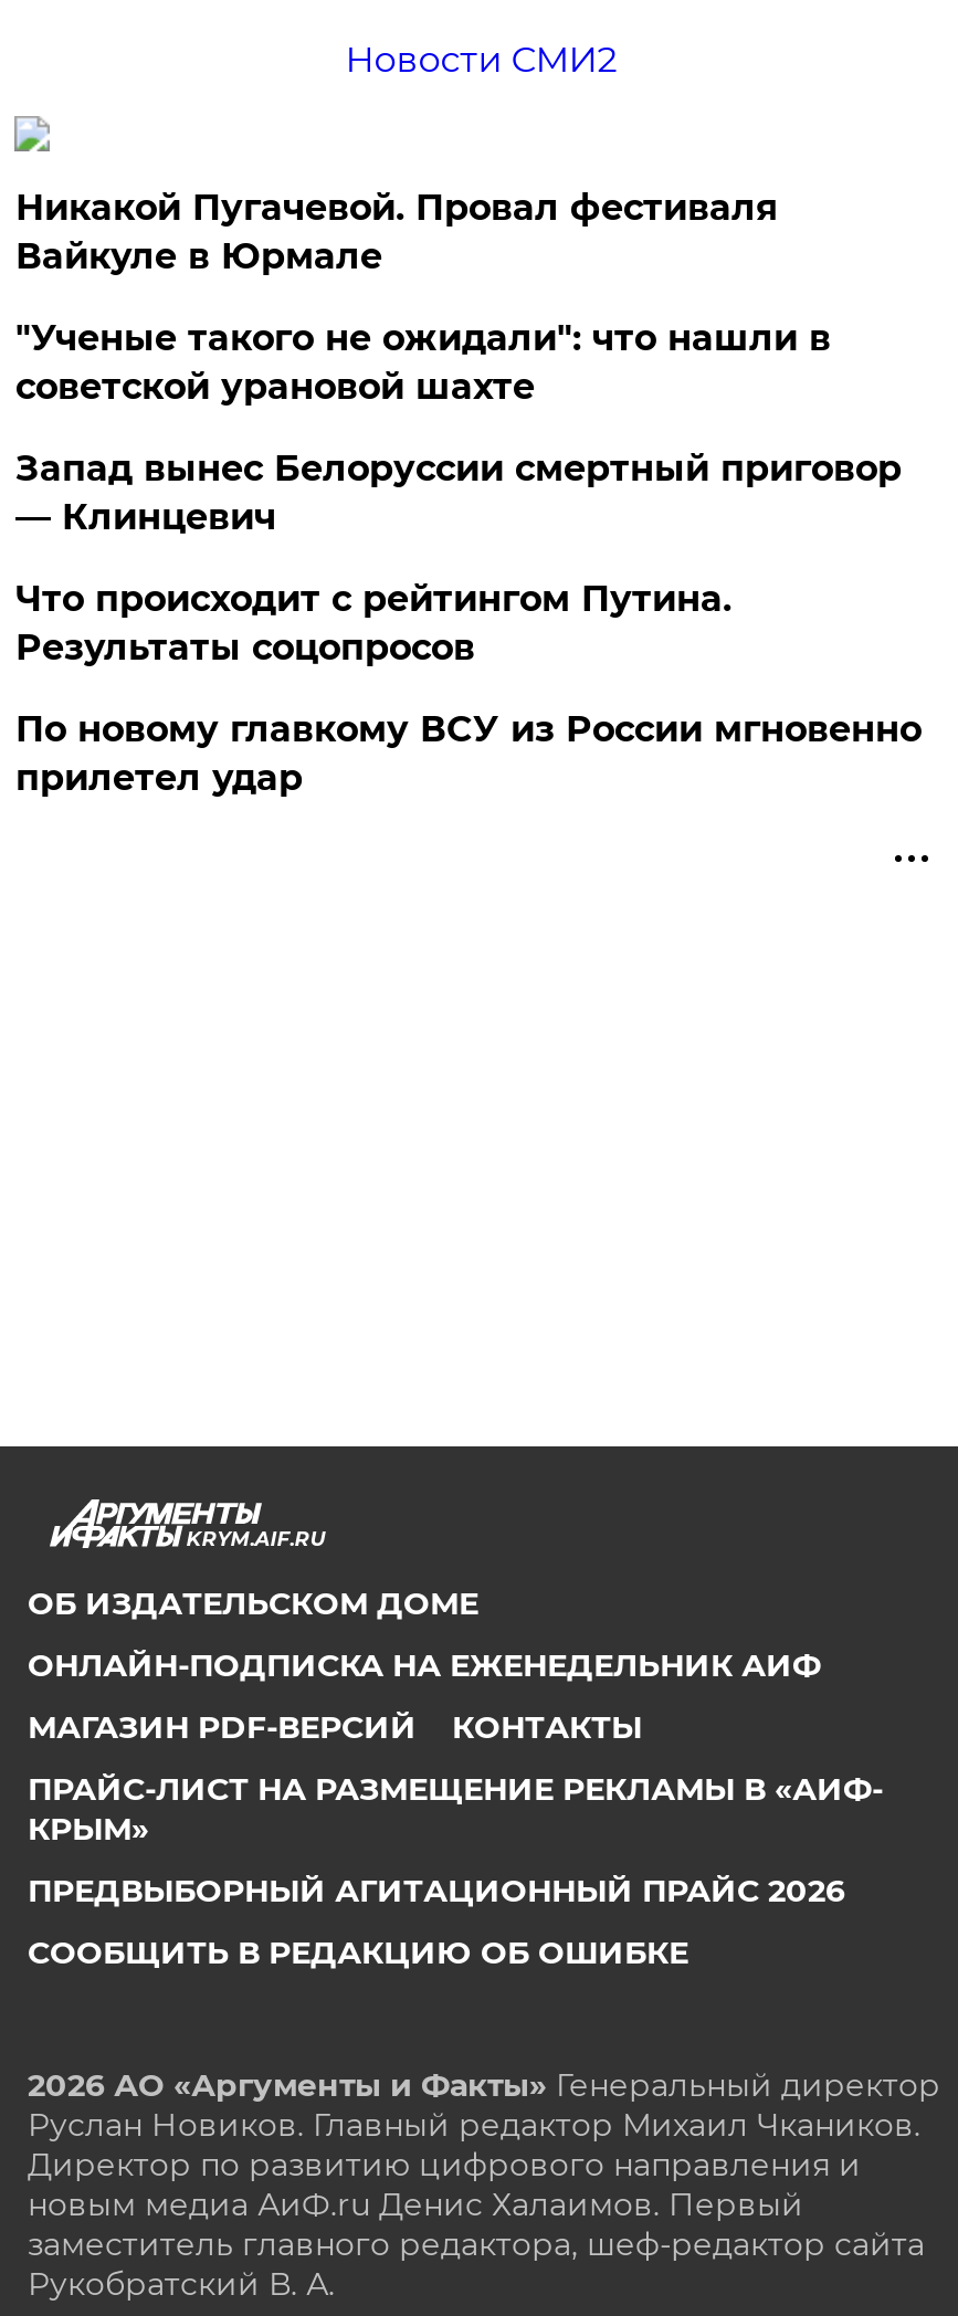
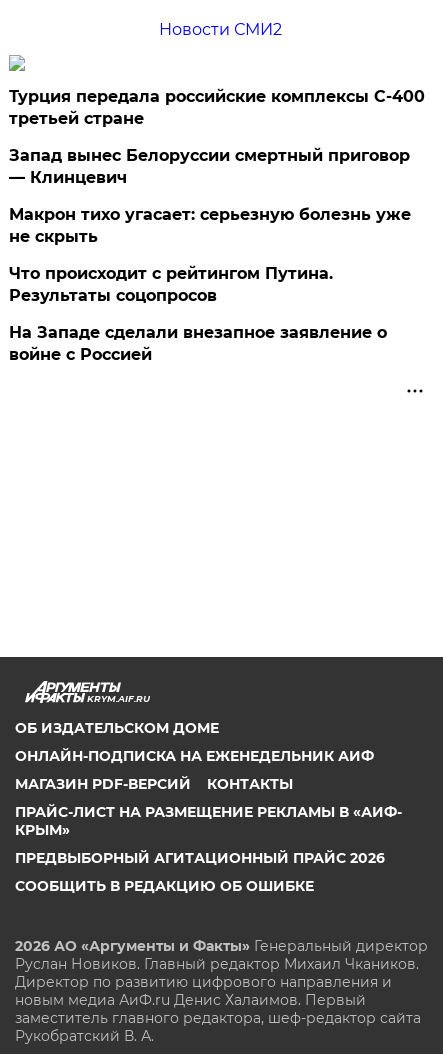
[15,187,831,408] Никакой Пугачевой. Провал фестиваля | Вайкуле в Юрмале | "Ученые такого не ожидали": что нашли в | советской урановой шахте -> [9,87,425,128] Турция передала российские комплексы С-400 | третьей стране
moved [15,448,901,538] -> [9,146,410,187]: Запад вынес Белоруссии смертный приговор | — Клинцевич
none -> [9,205,411,246] Макрон тихо угасает: серьезную болезнь уже | не скрыть
[15,708,921,799] По новому главкому ВСУ из России мгновенно | прилетел удар -> [9,323,387,364] На Западе сделали внезапное заявление о | войне с Россией

